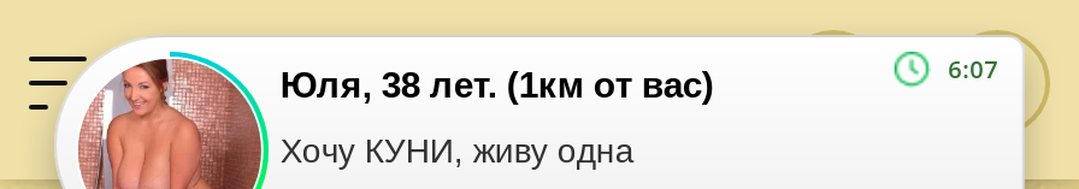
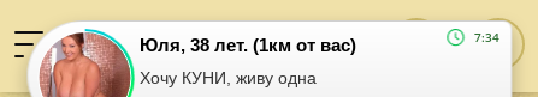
[948,52,999,85] 6:07 -> [474,29,499,46] 7:34

